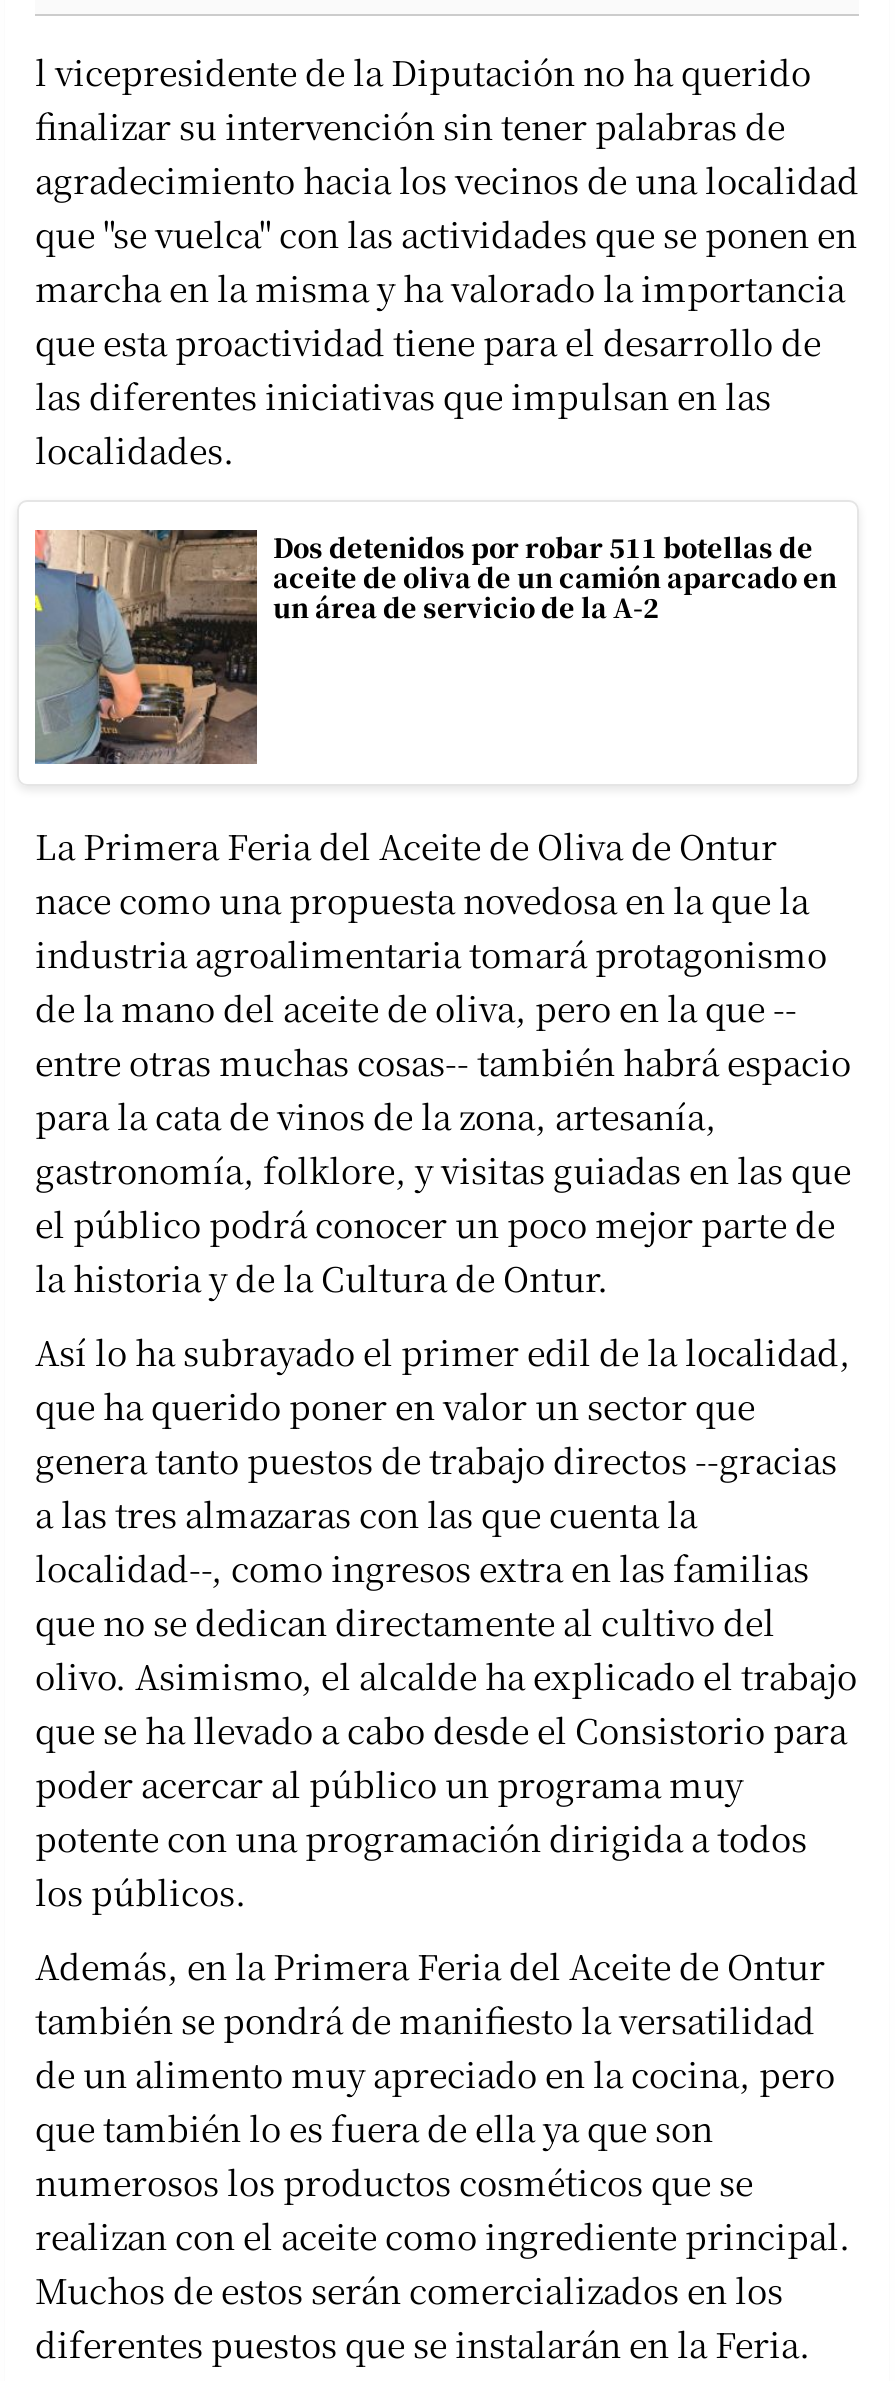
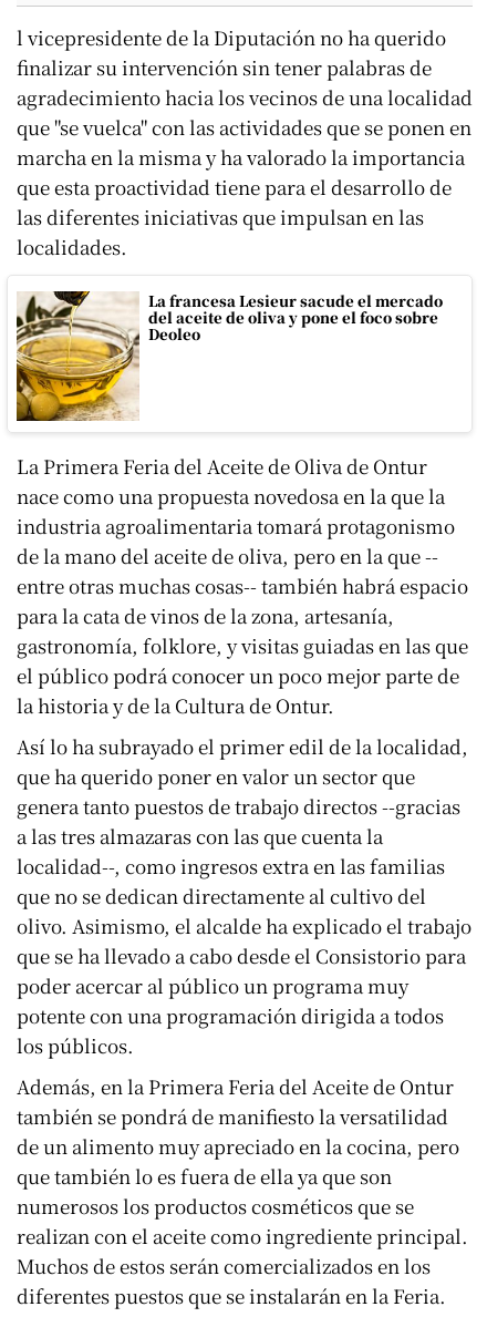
[33,528,837,766] [image] | Dos detenidos por robar 511 botellas de | aceite de oliva de un camión aparcado en | un área de servicio de la A-2 -> [15,290,443,422] [image] | La francesa Lesieur sacude el mercado | del aceite de oliva y pone el foco sobre | Deoleo

